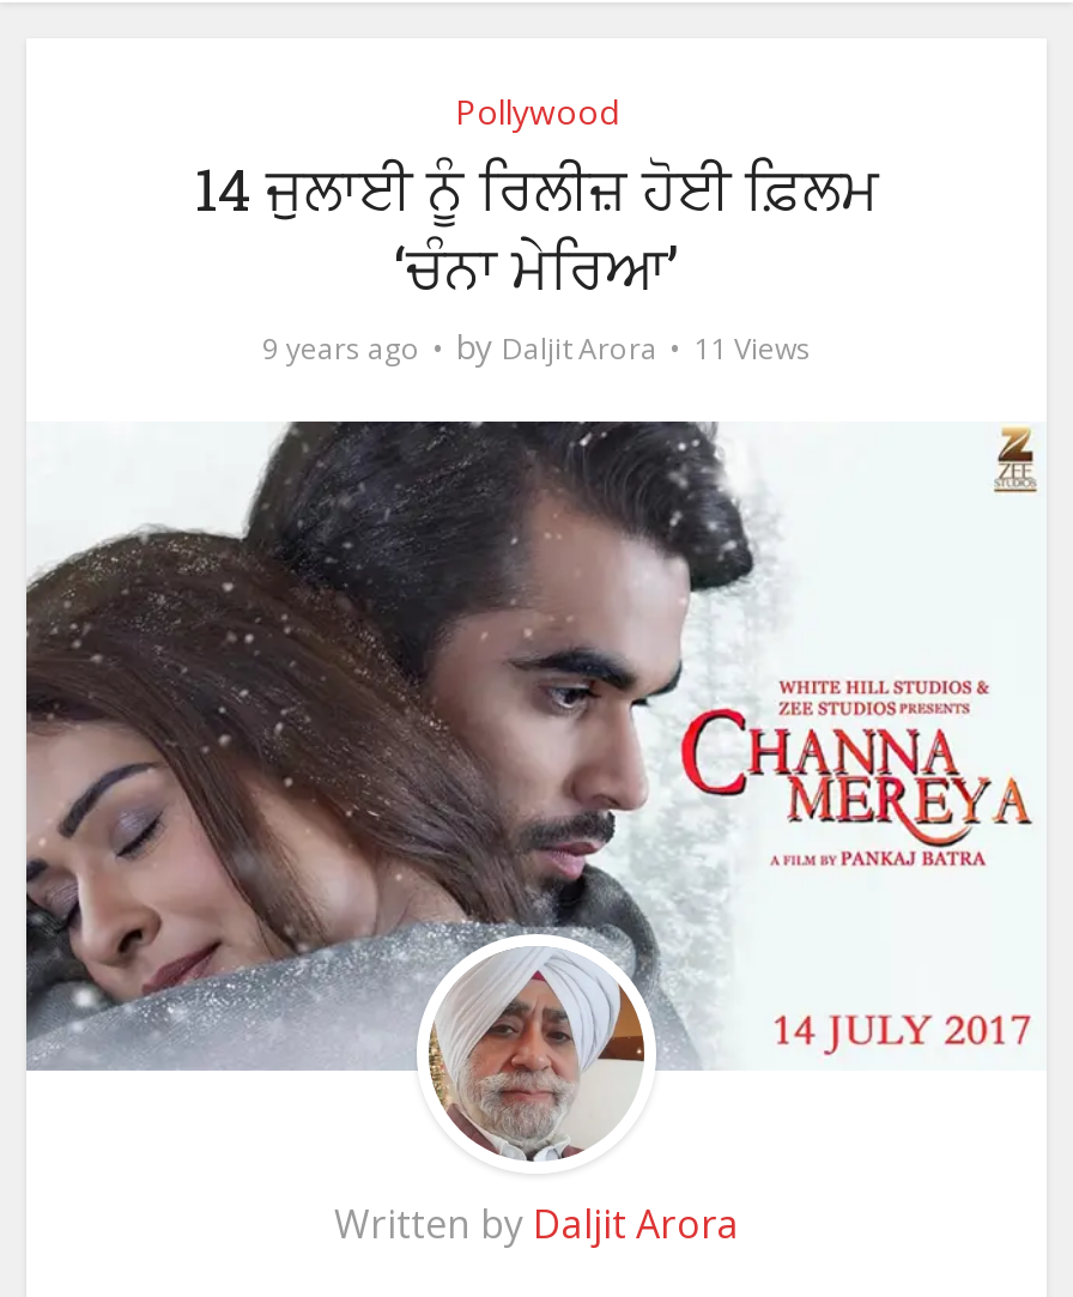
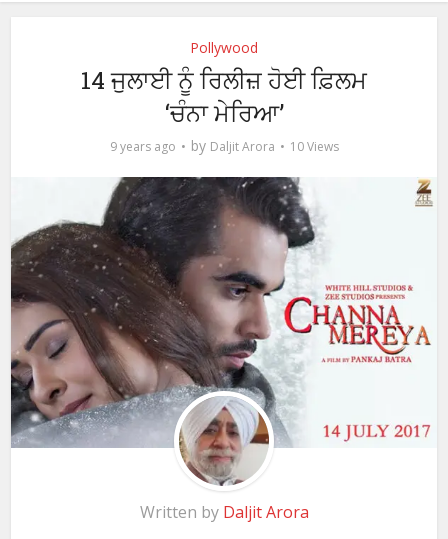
[262,323,811,369] 9 years ago by Daljit Arora 11 Views -> [109,136,338,155] 9 years ago by Daljit Arora 10 Views

